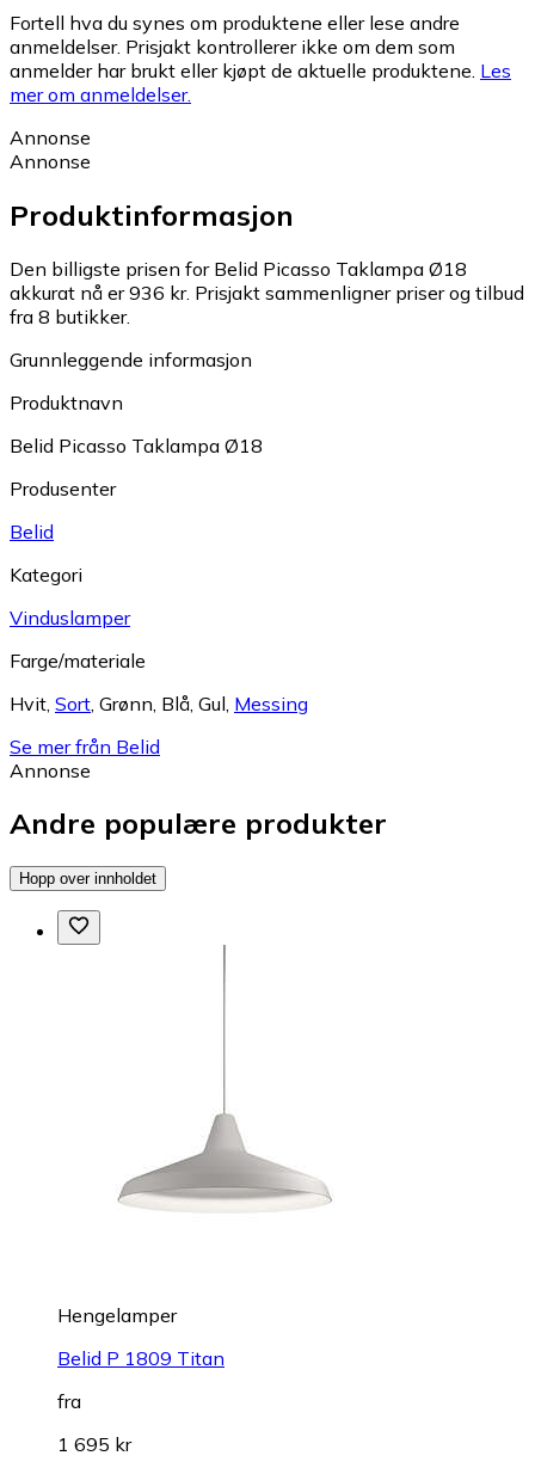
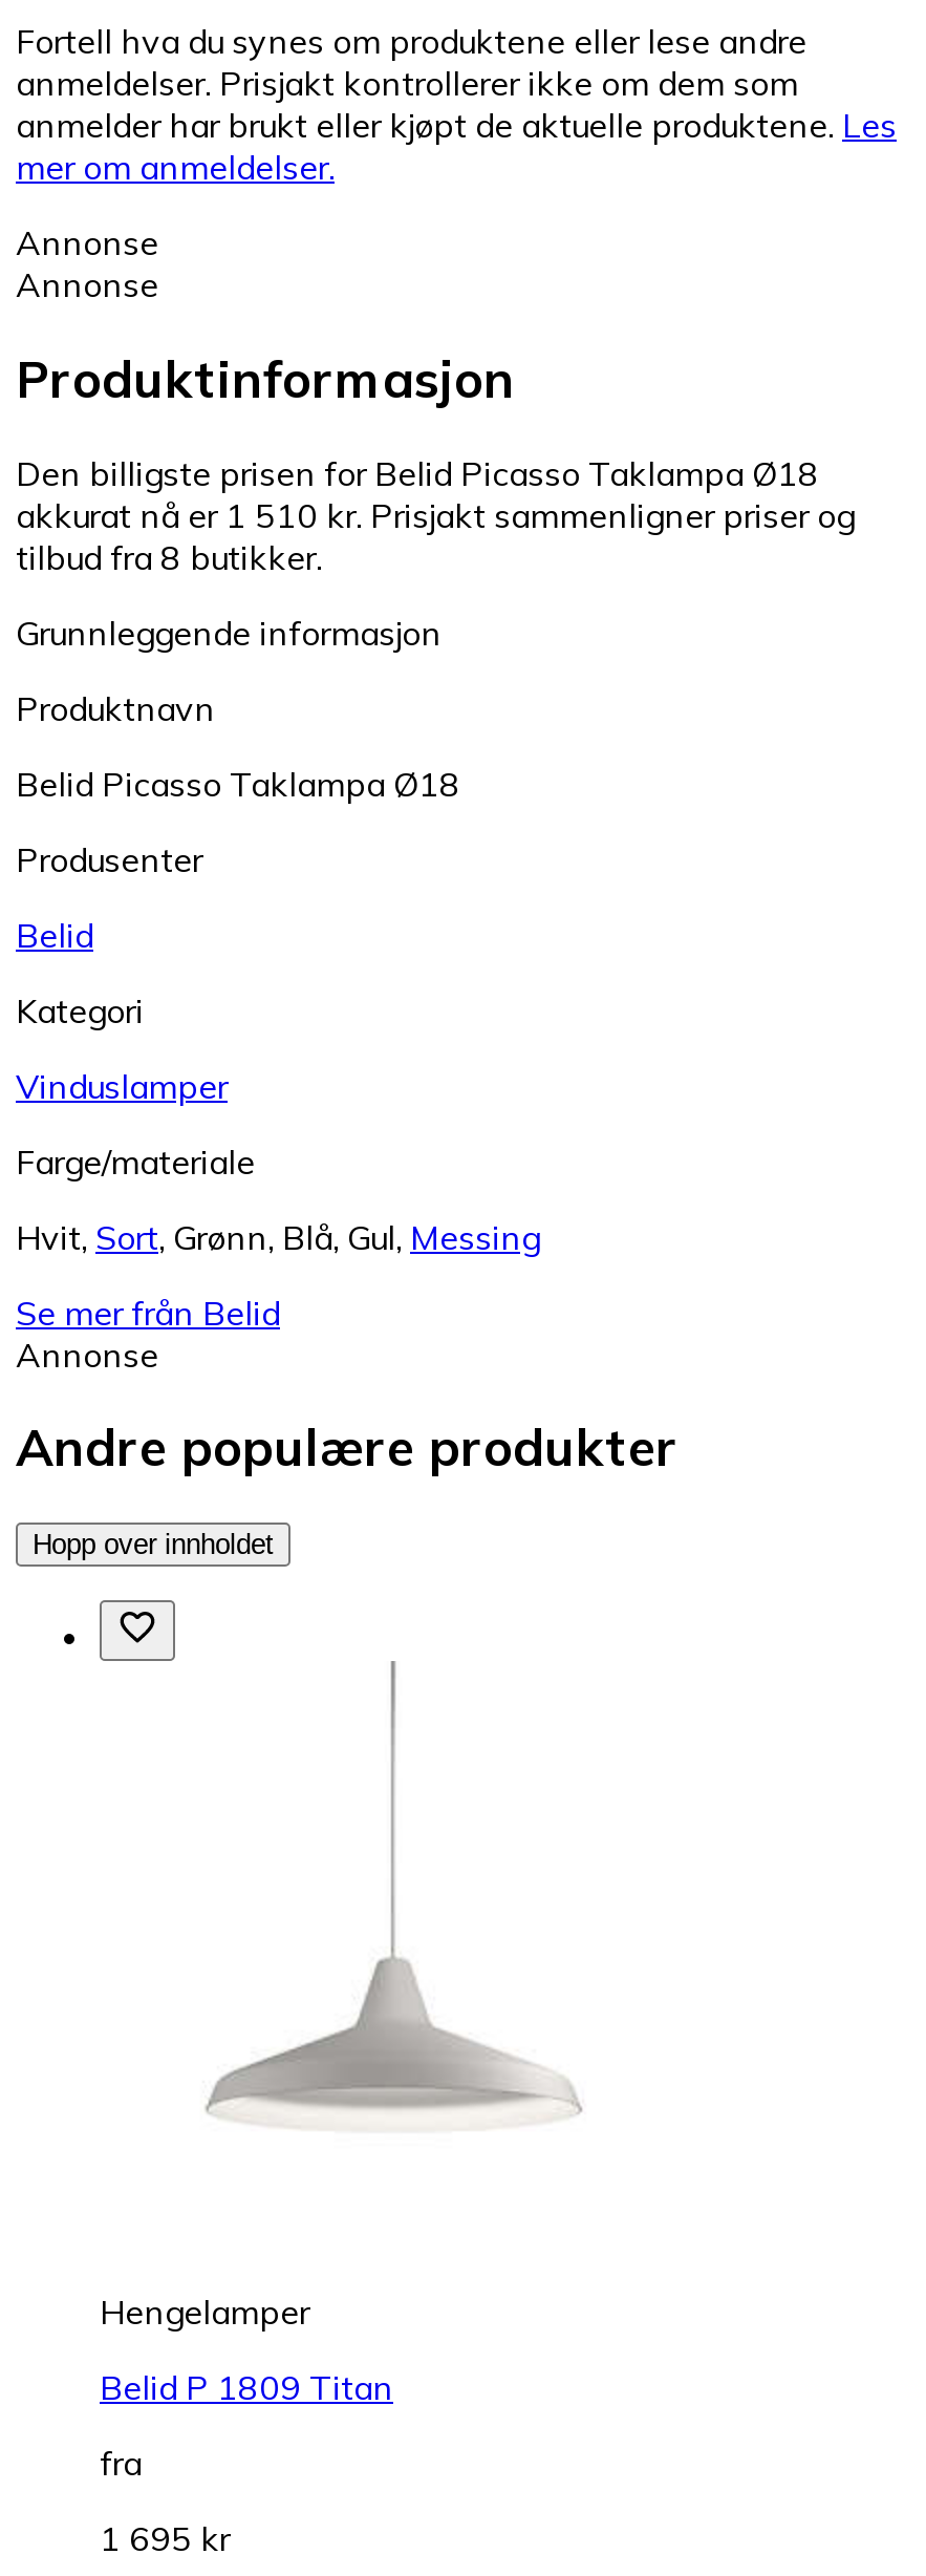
[10,280,524,328] akkurat nå er 936 kr. Prisjakt sammenligner priser og tilbud | fra 8 butikker. -> [16,493,855,577] akkurat nå er 1 510 kr. Prisjakt sammenligner priser og | tilbud fra 8 butikker.

